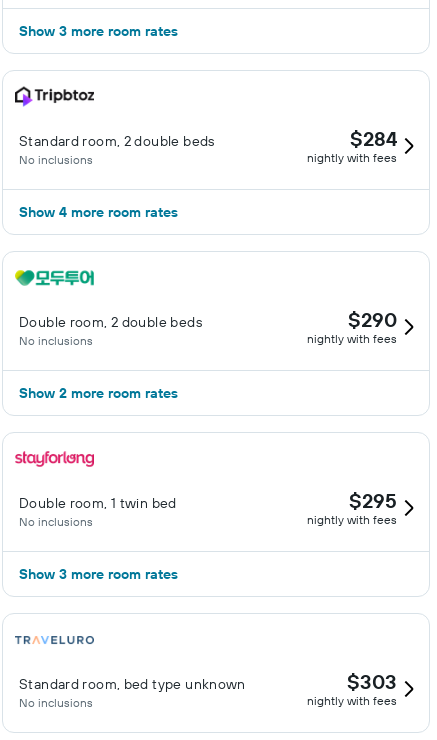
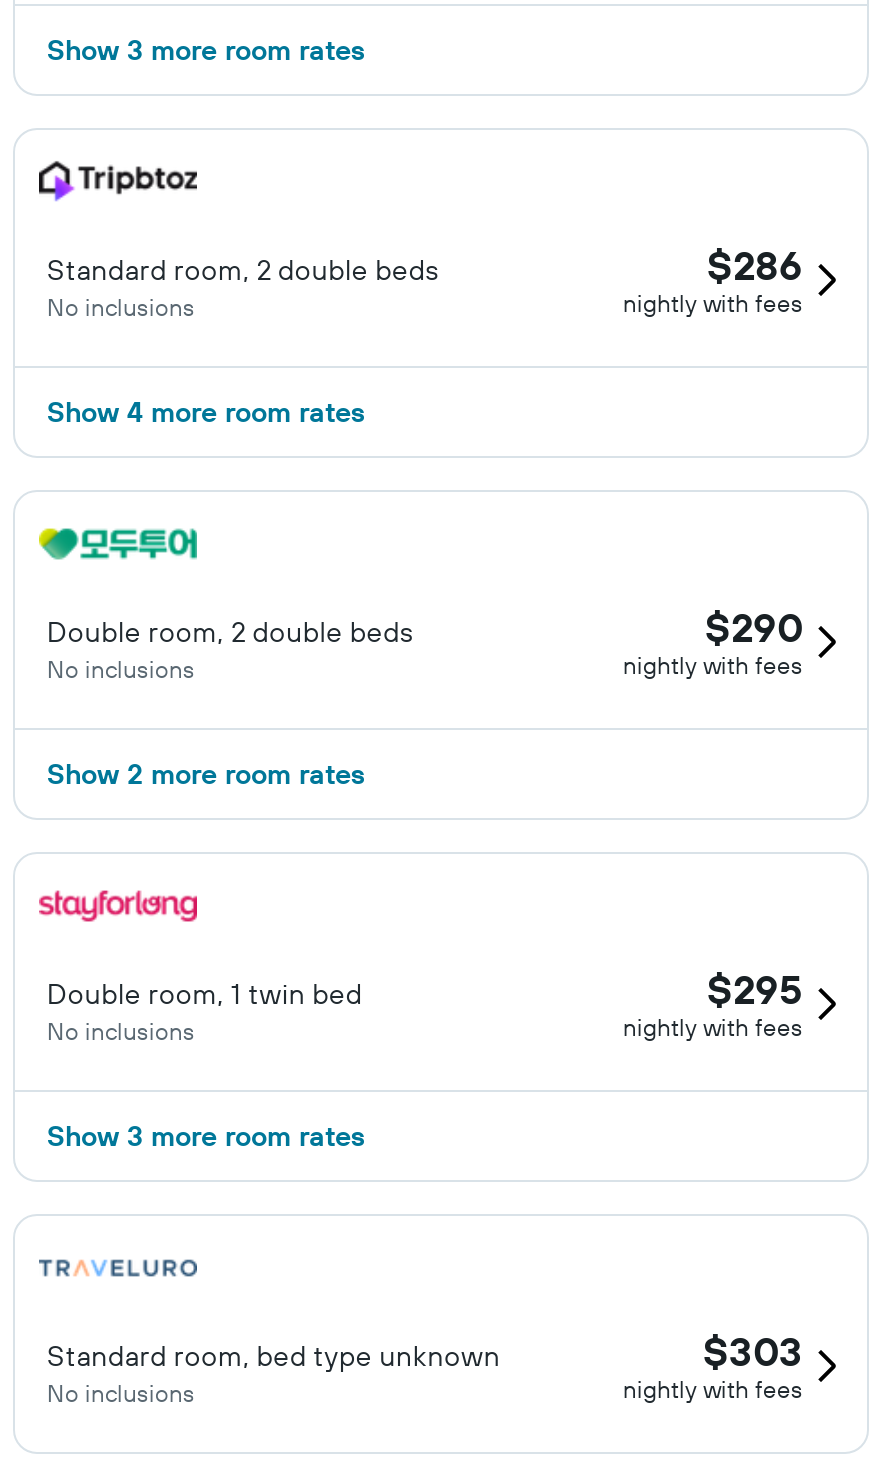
[350,126,397,151] $284 -> [707,240,803,290] $286

